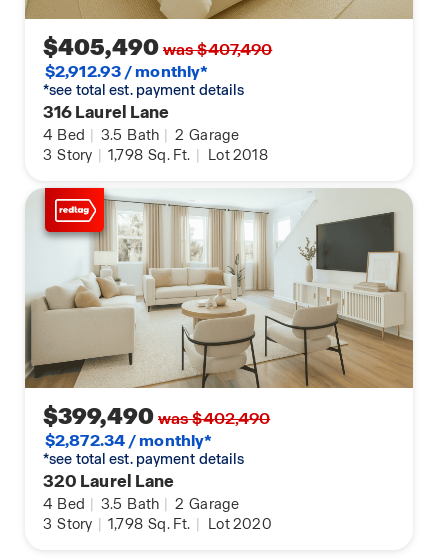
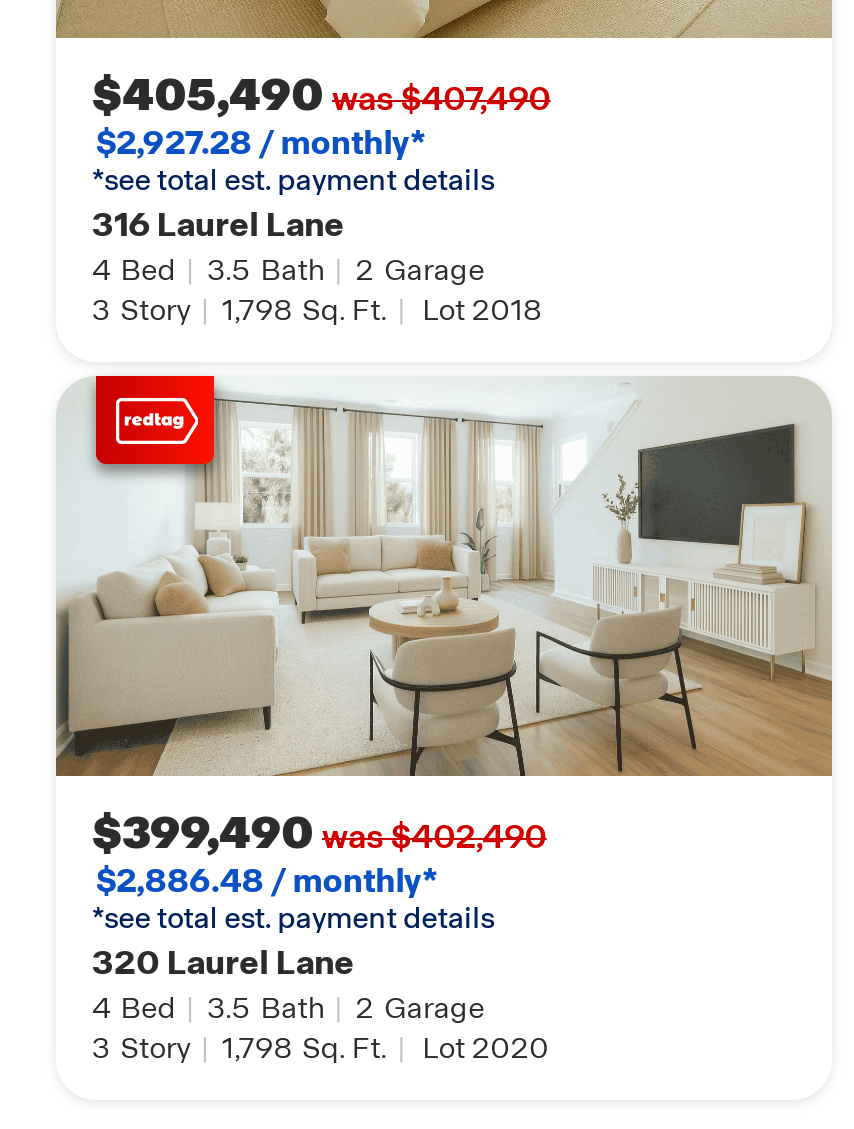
[45,61,208,82] $2,912.93 / monthly* -> [96,122,426,164] $2,927.28 / monthly*
[45,430,212,451] $2,872.34 / monthly* -> [96,860,438,902] $2,886.48 / monthly*

